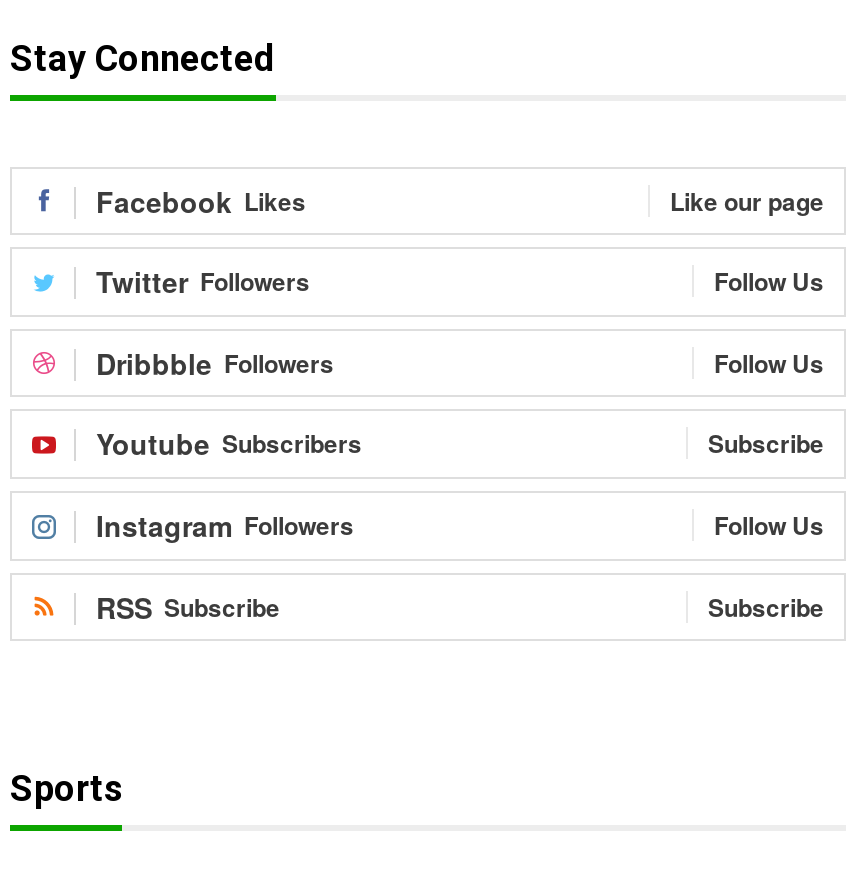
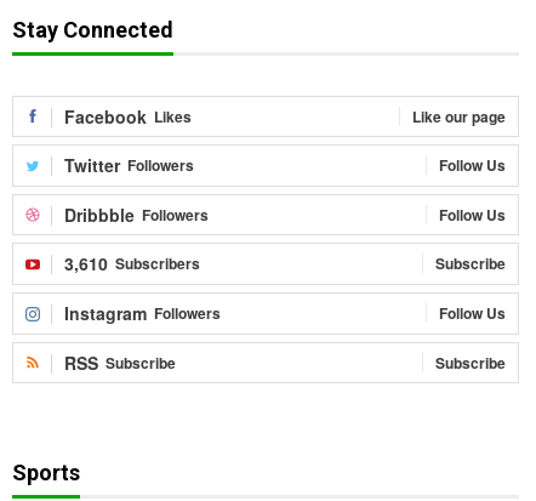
[96,424,362,464] Youtube Subscribers -> [64,252,200,276] 3,610 Subscribers

